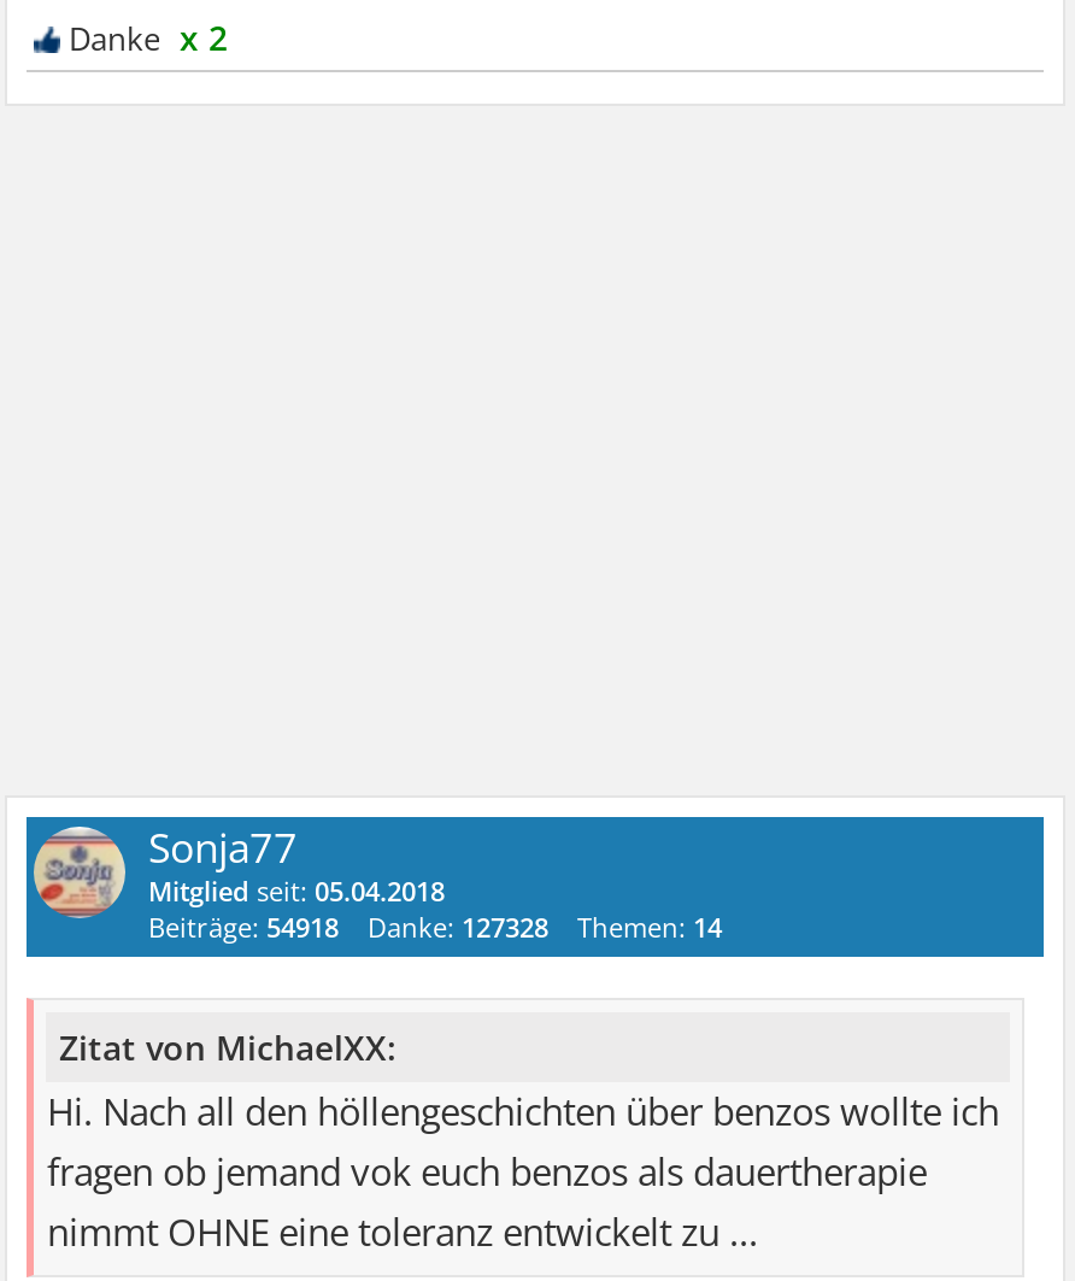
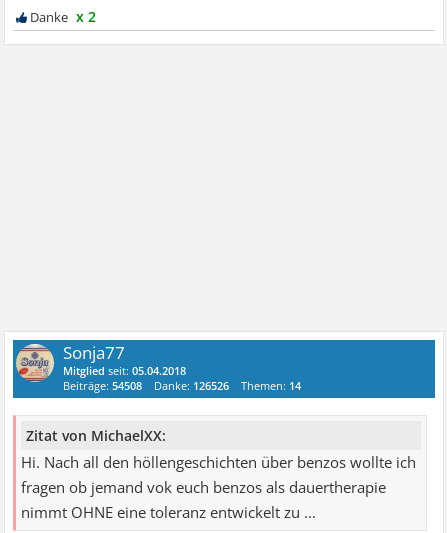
[148,910,339,946] Beiträge: 54918 -> [63,378,142,393] Beiträge: 54508
[368,910,548,946] Danke: 127328 -> [154,378,229,393] Danke: 126526

